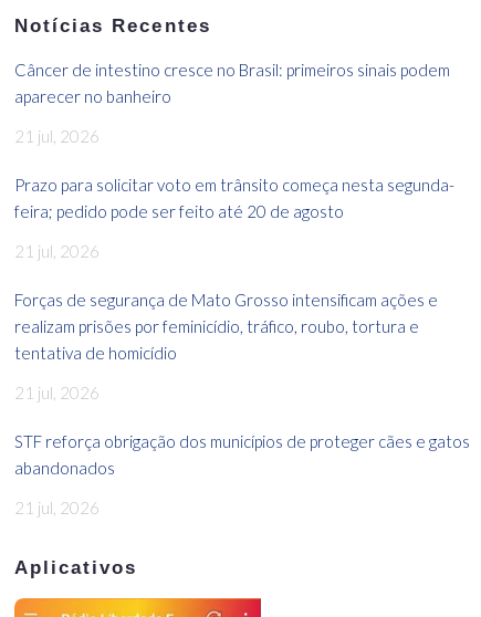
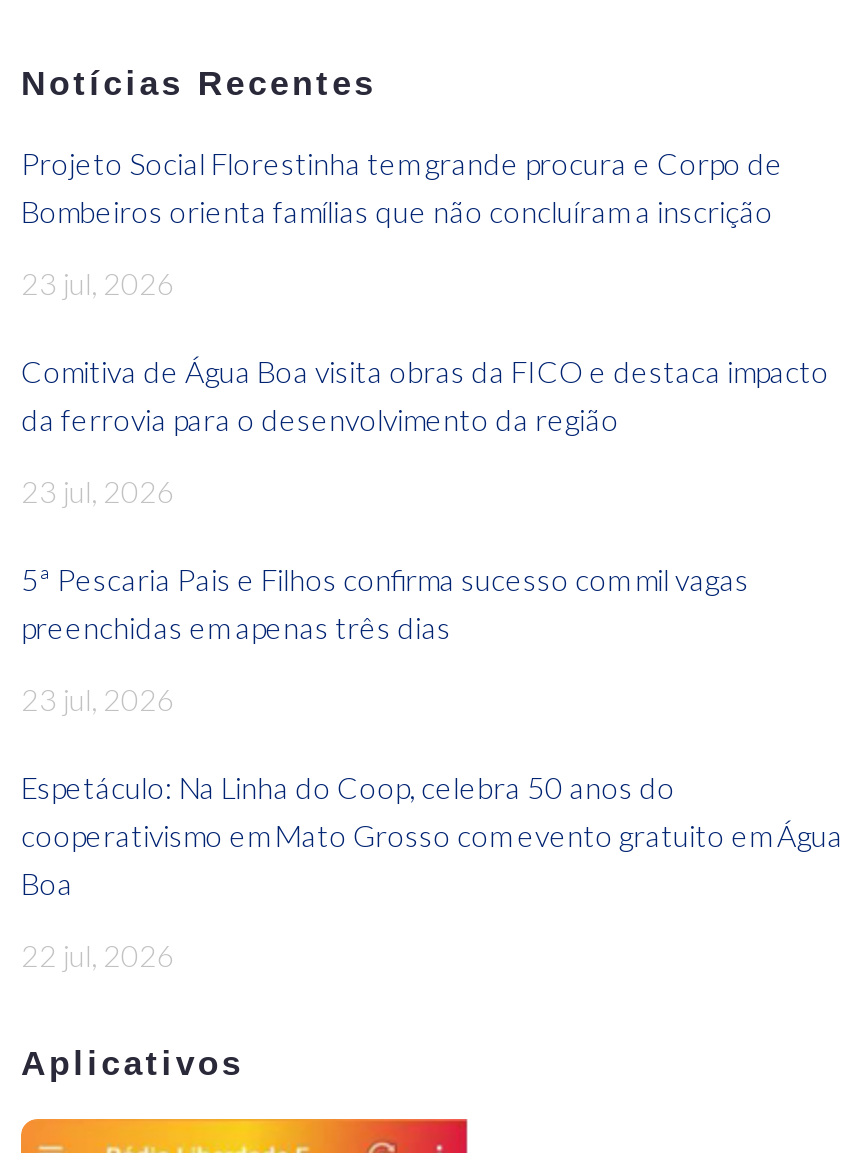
[14,60,450,106] Câncer de intestino cresce no Brasil: primeiros sinais podem | aparecer no banheiro -> [21,145,783,229] Projeto Social Florestinha tem grande procura e Corpo de | Bombeiros orienta famílias que não concluíram a inscrição
[14,126,100,146] 21 jul, 2026 -> [21,265,175,301] 23 jul, 2026
[14,175,454,221] Prazo para solicitar voto em trânsito começa nesta segunda- | feira; pedido pode ser feito até 20 de agosto -> [21,353,829,437] Comitiva de Água Boa visita obras da FICO e destaca impacto | da ferrovia para o desenvolvimento da região
[14,241,100,261] 21 jul, 2026 -> [21,473,175,509] 23 jul, 2026
[14,290,438,363] Forças de segurança de Mato Grosso intensificam ações e | realizam prisões por feminicídio, tráfico, roubo, tortura e | tentativa de homicídio -> [21,561,749,645] 5ª Pescaria Pais e Filhos confirma sucesso com mil vagas | preenchidas em apenas três dias
[14,383,100,403] 21 jul, 2026 -> [21,681,175,717] 23 jul, 2026
[14,431,470,478] STF reforça obrigação dos municípios de proteger cães e gatos | abandonados -> [21,769,843,901] Espetáculo: Na Linha do Coop, celebra 50 anos do | cooperativismo em Mato Grosso com evento gratuito em Água | Boa
[14,498,100,518] 21 jul, 2026 -> [21,937,175,973] 22 jul, 2026

